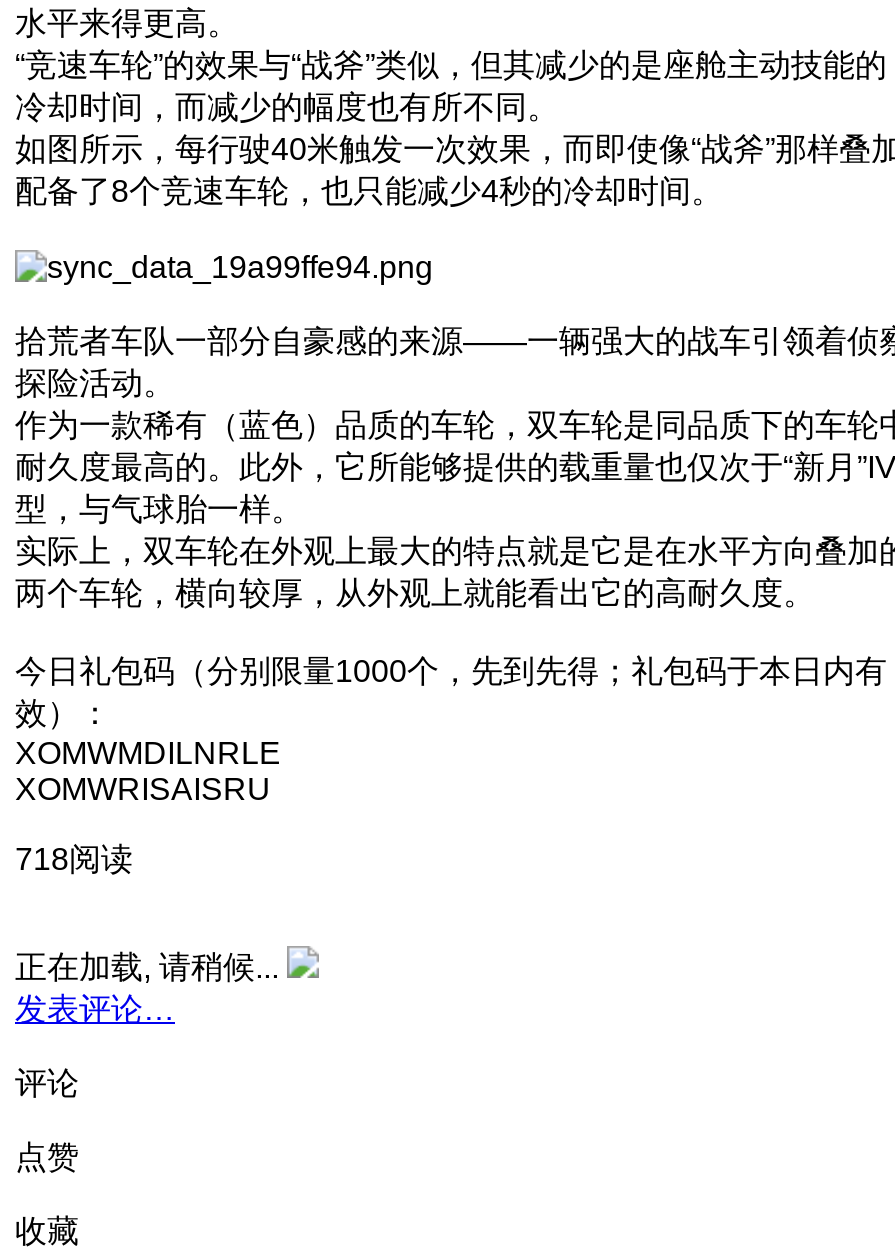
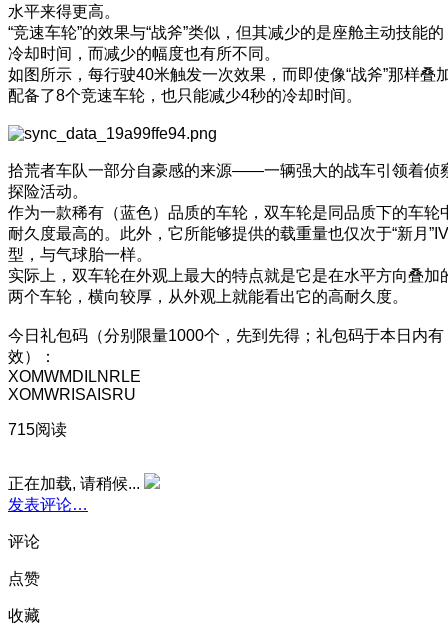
[15,842,133,876] 718阅读 -> [8,421,67,438] 715阅读

